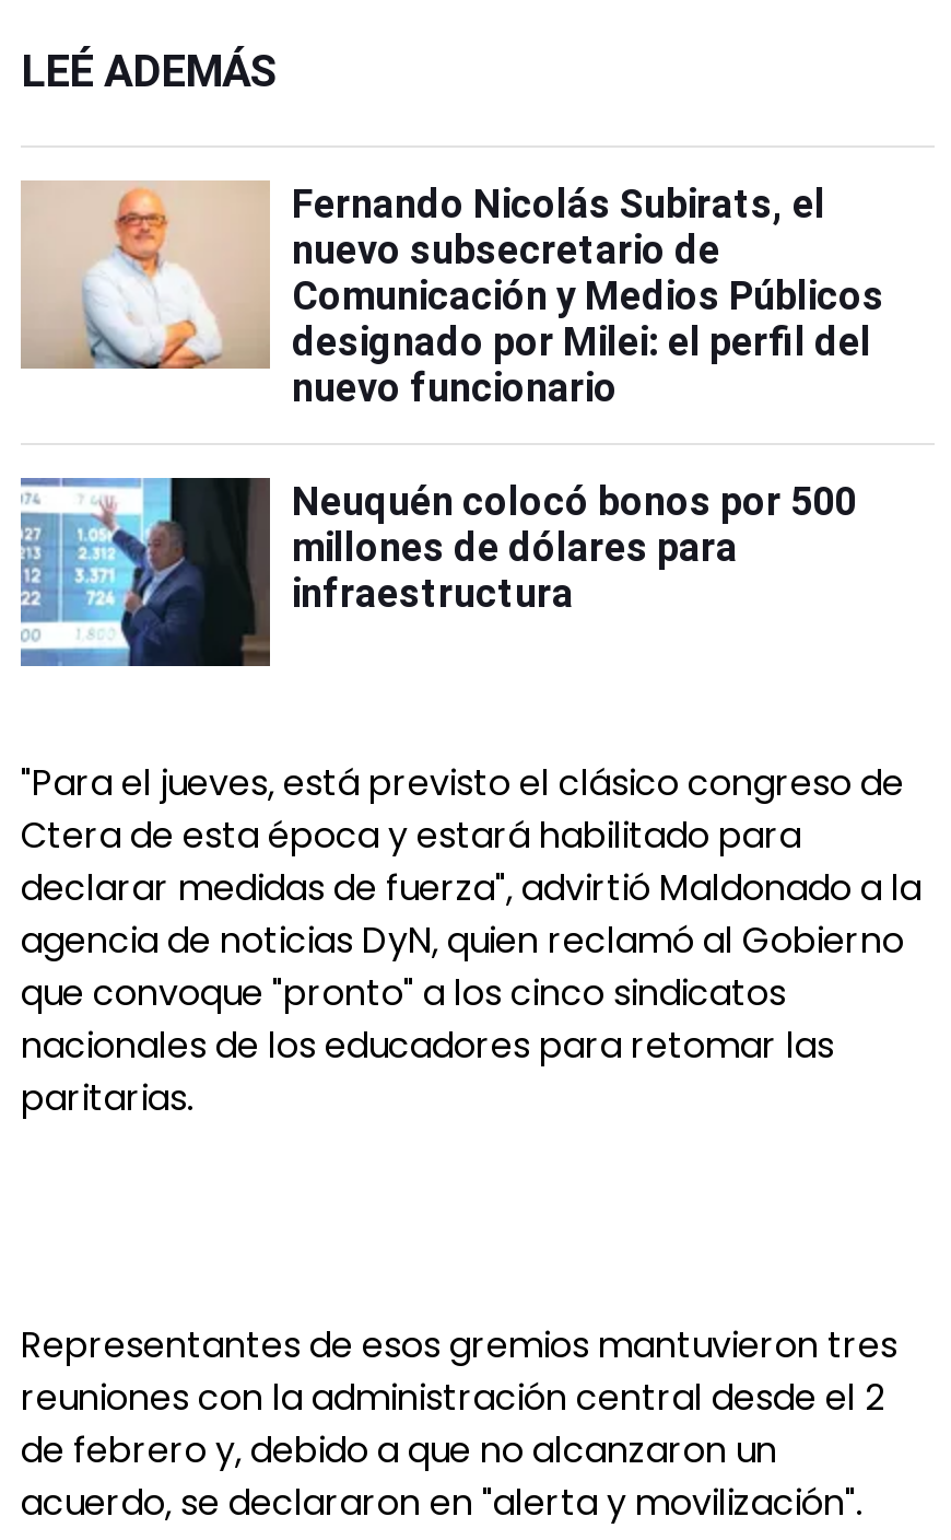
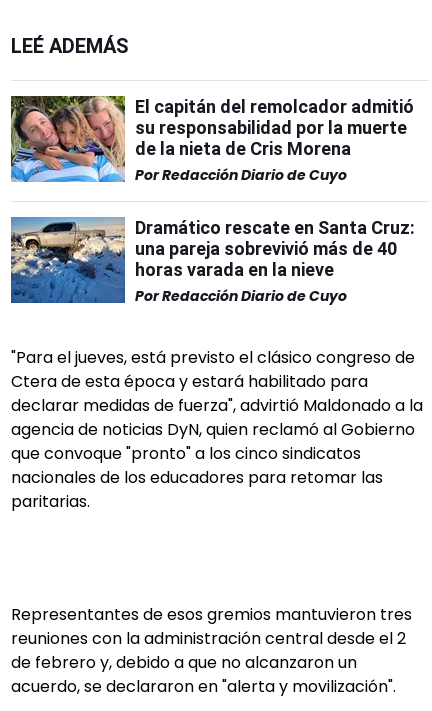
[21,180,884,410] [image] | Fernando Nicolás Subirats, el | nuevo subsecretario de | Comunicación y Medios Públicos | designado por Milei: el perfil del | nuevo funcionario -> [10,95,414,185] [image] | El capitán del remolcador admitió | su responsabilidad por la muerte | de la nieta de Cris Morena | Por Redacción Diario de Cuyo
[21,476,856,668] [image] | Neuquén colocó bonos por 500 | millones de dólares para | infraestructura -> [10,216,415,306] [image] | Dramático rescate en Santa Cruz: | una pareja sobrevivió más de 40 | horas varada en la nieve | Por Redacción Diario de Cuyo

